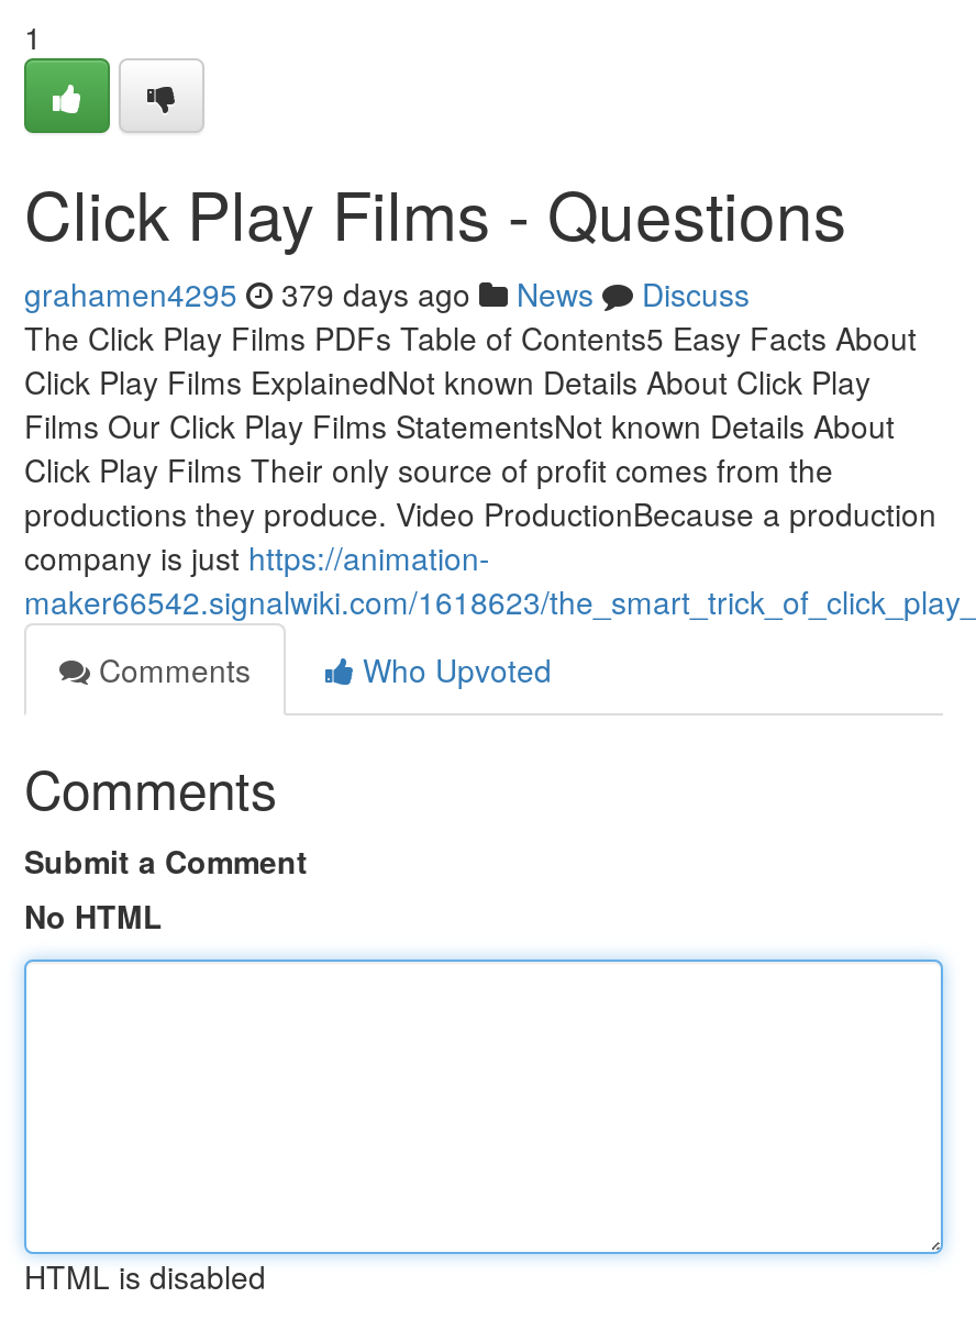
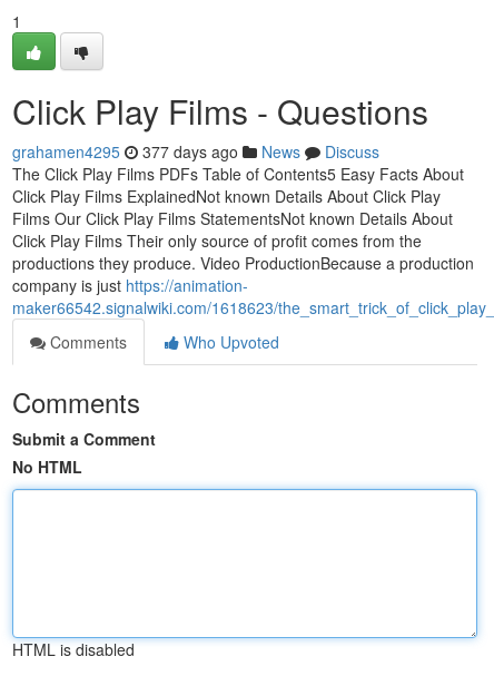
[24,271,750,315] grahamen4295 379 days ago News Discuss -> [12,140,379,163] grahamen4295 377 days ago News Discuss

